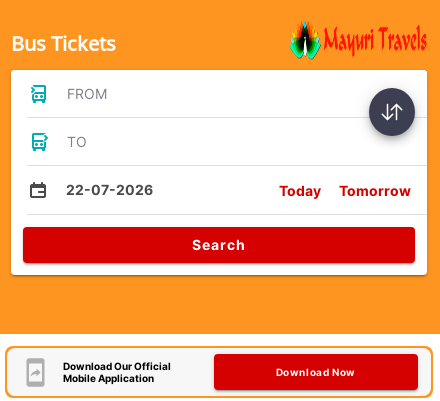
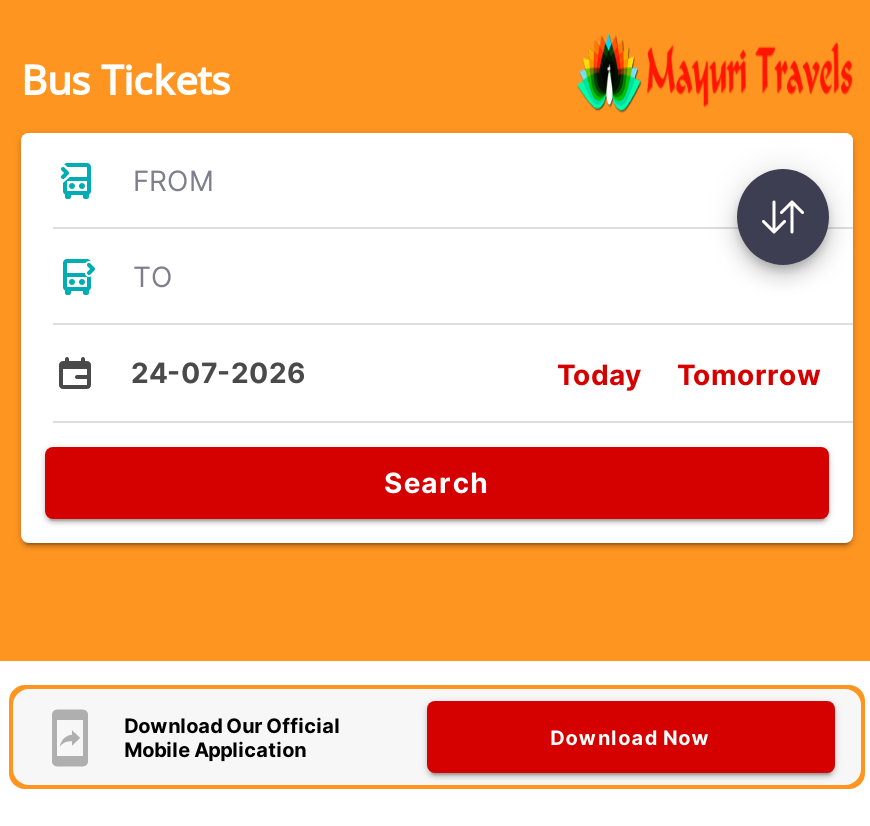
[66,181,153,198] 22-07-2026 -> [131,355,305,389] 24-07-2026

